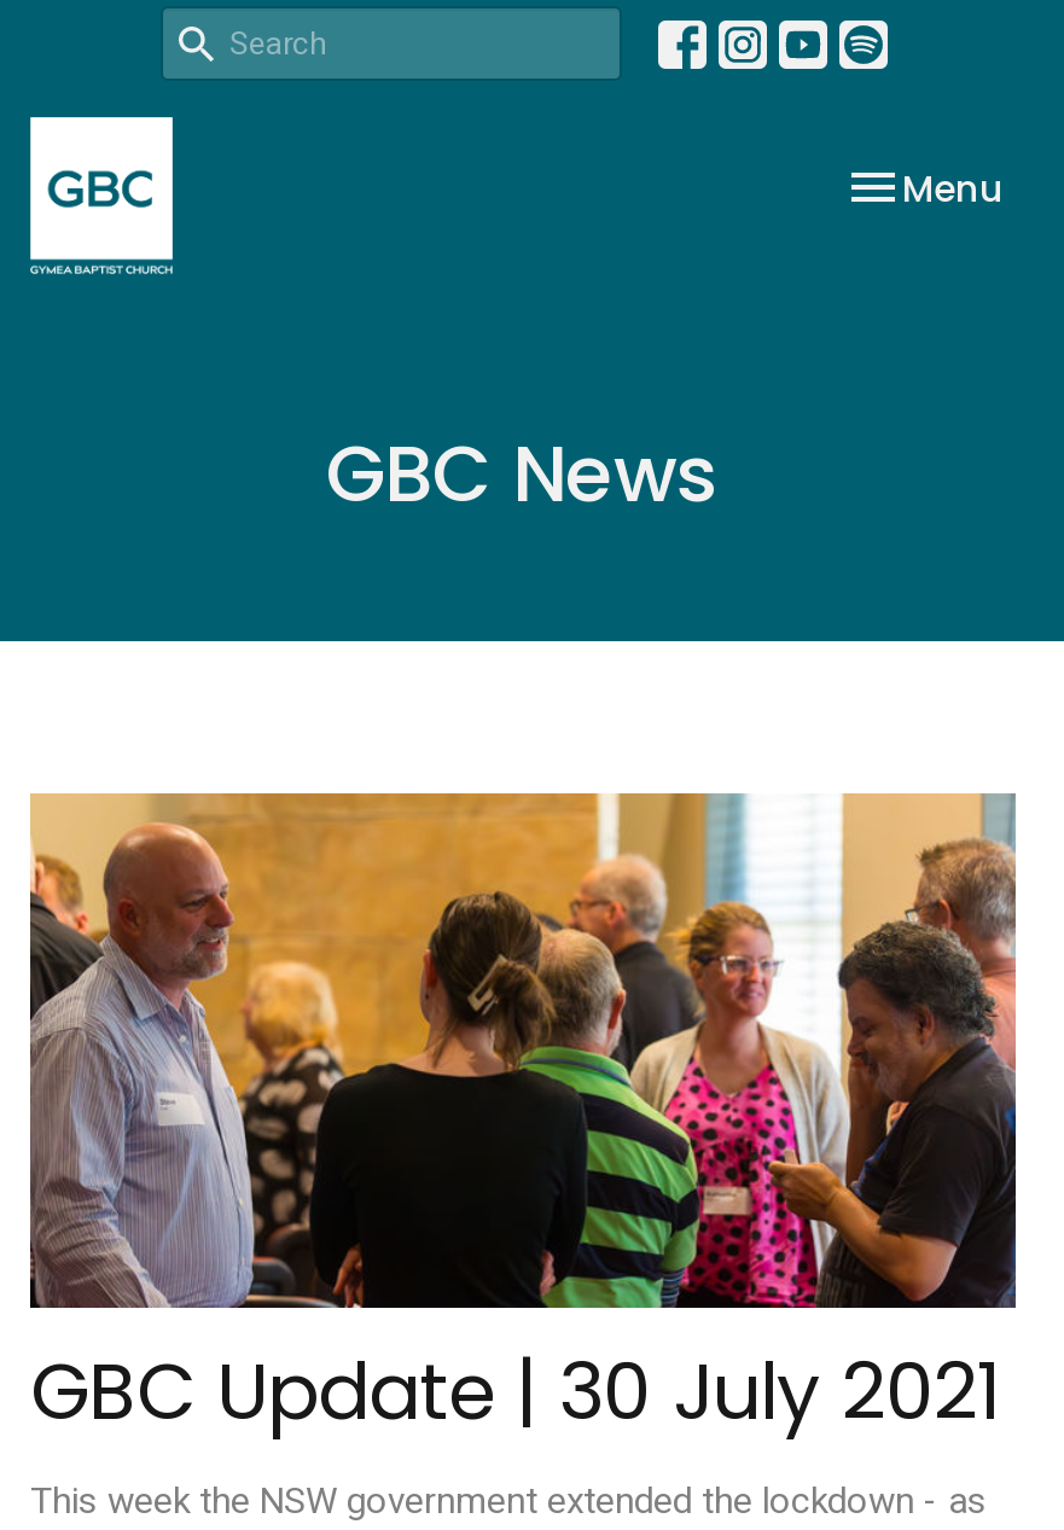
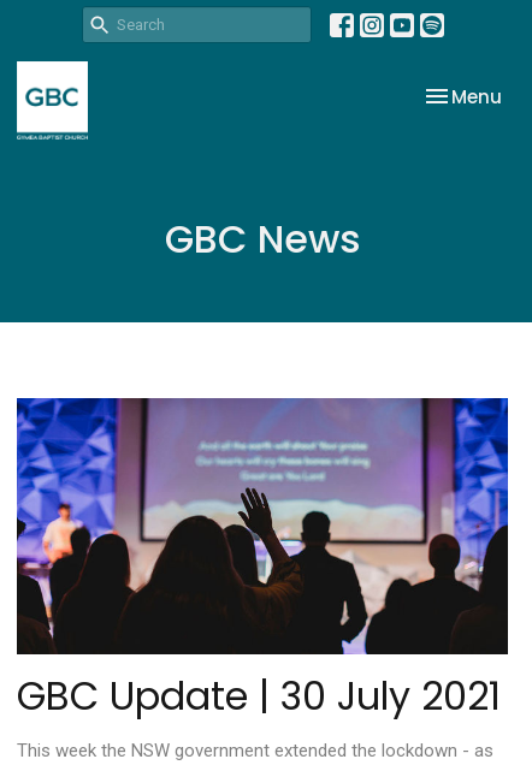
[28,791,1018,1310] [image] -> [16,397,509,656] [image]

